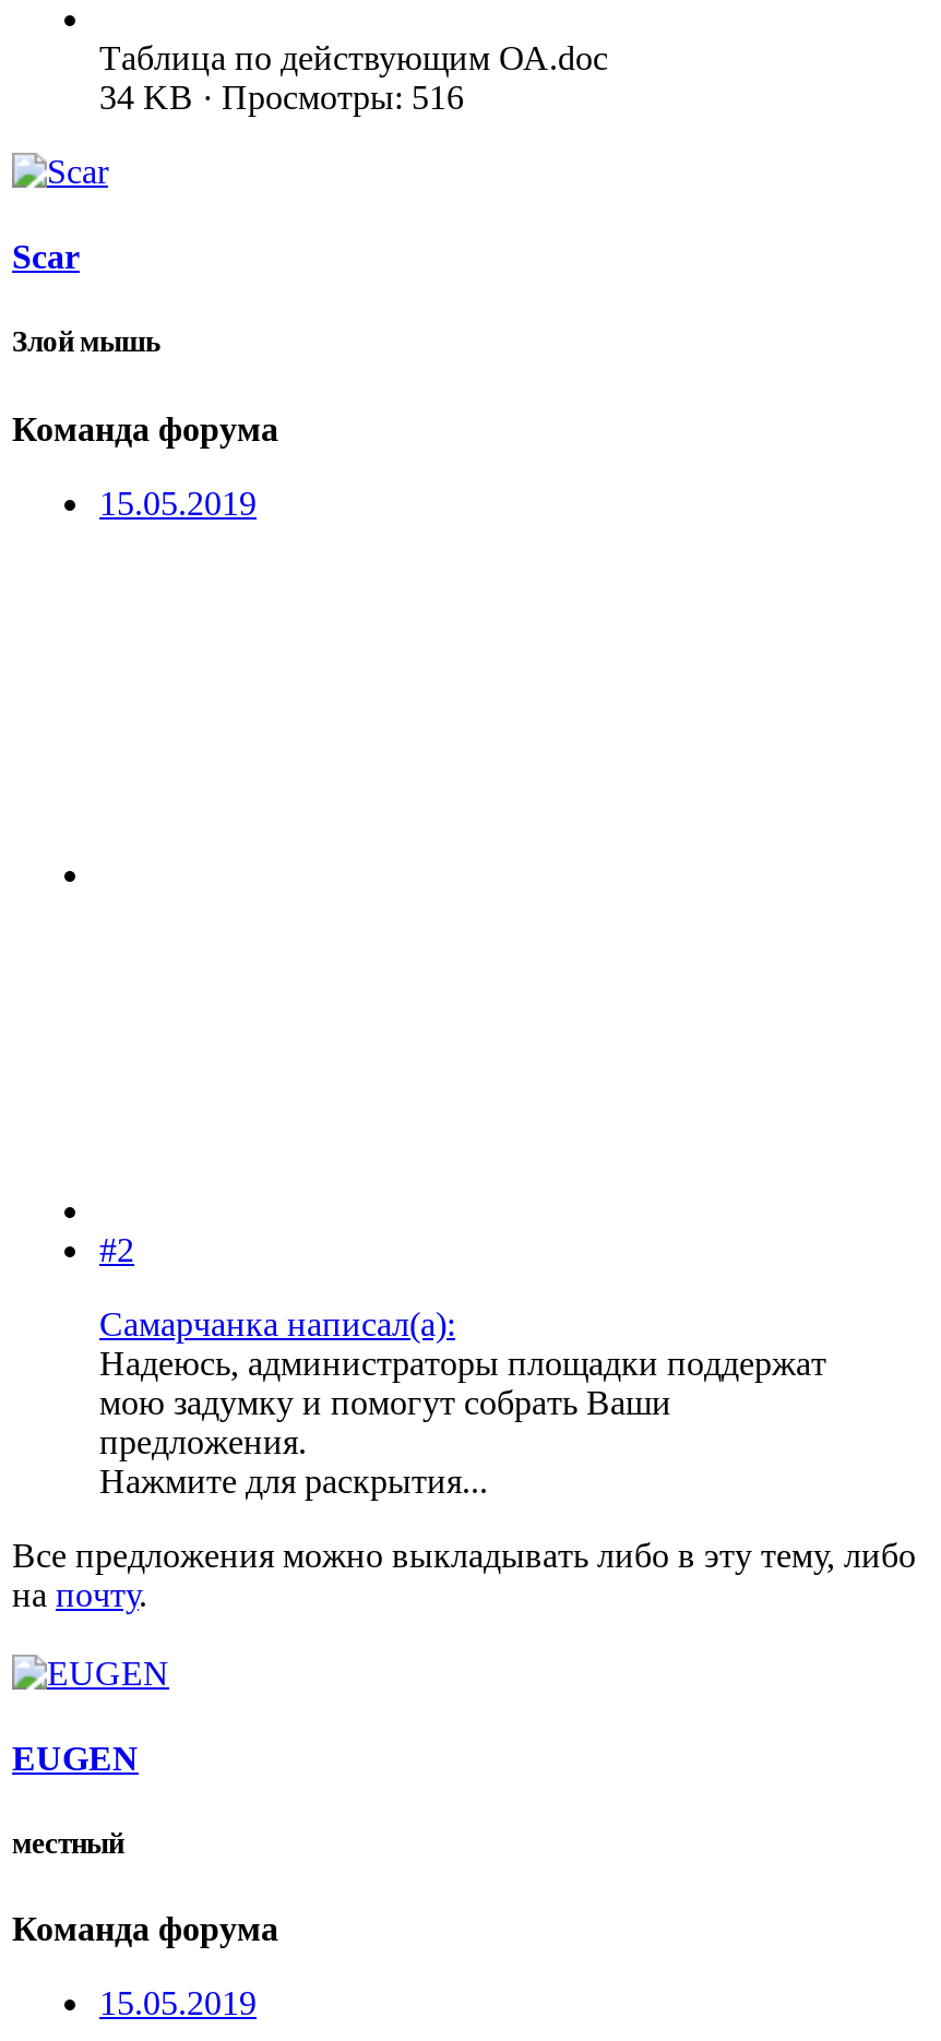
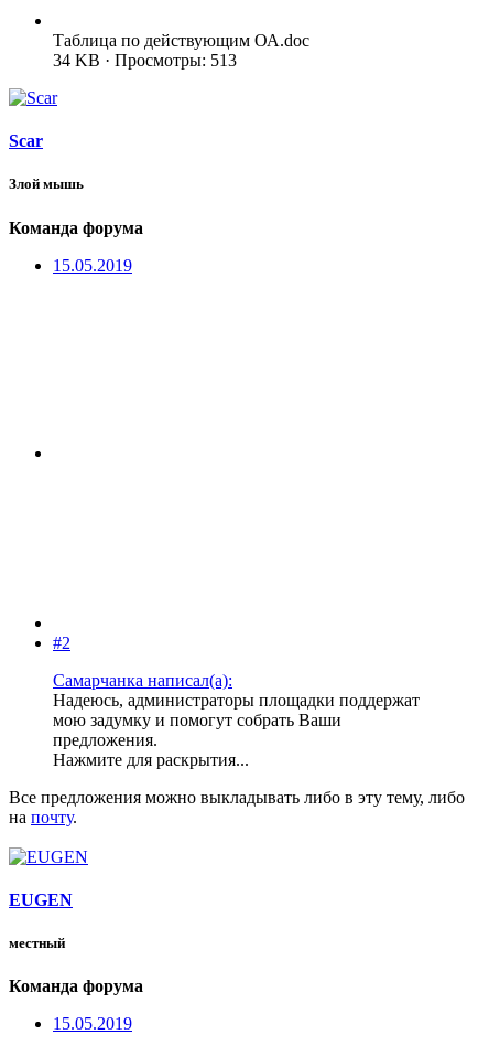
[99,78,464,115] 34 KB · Просмотры: 516 -> [53,51,237,69] 34 KB · Просмотры: 513

